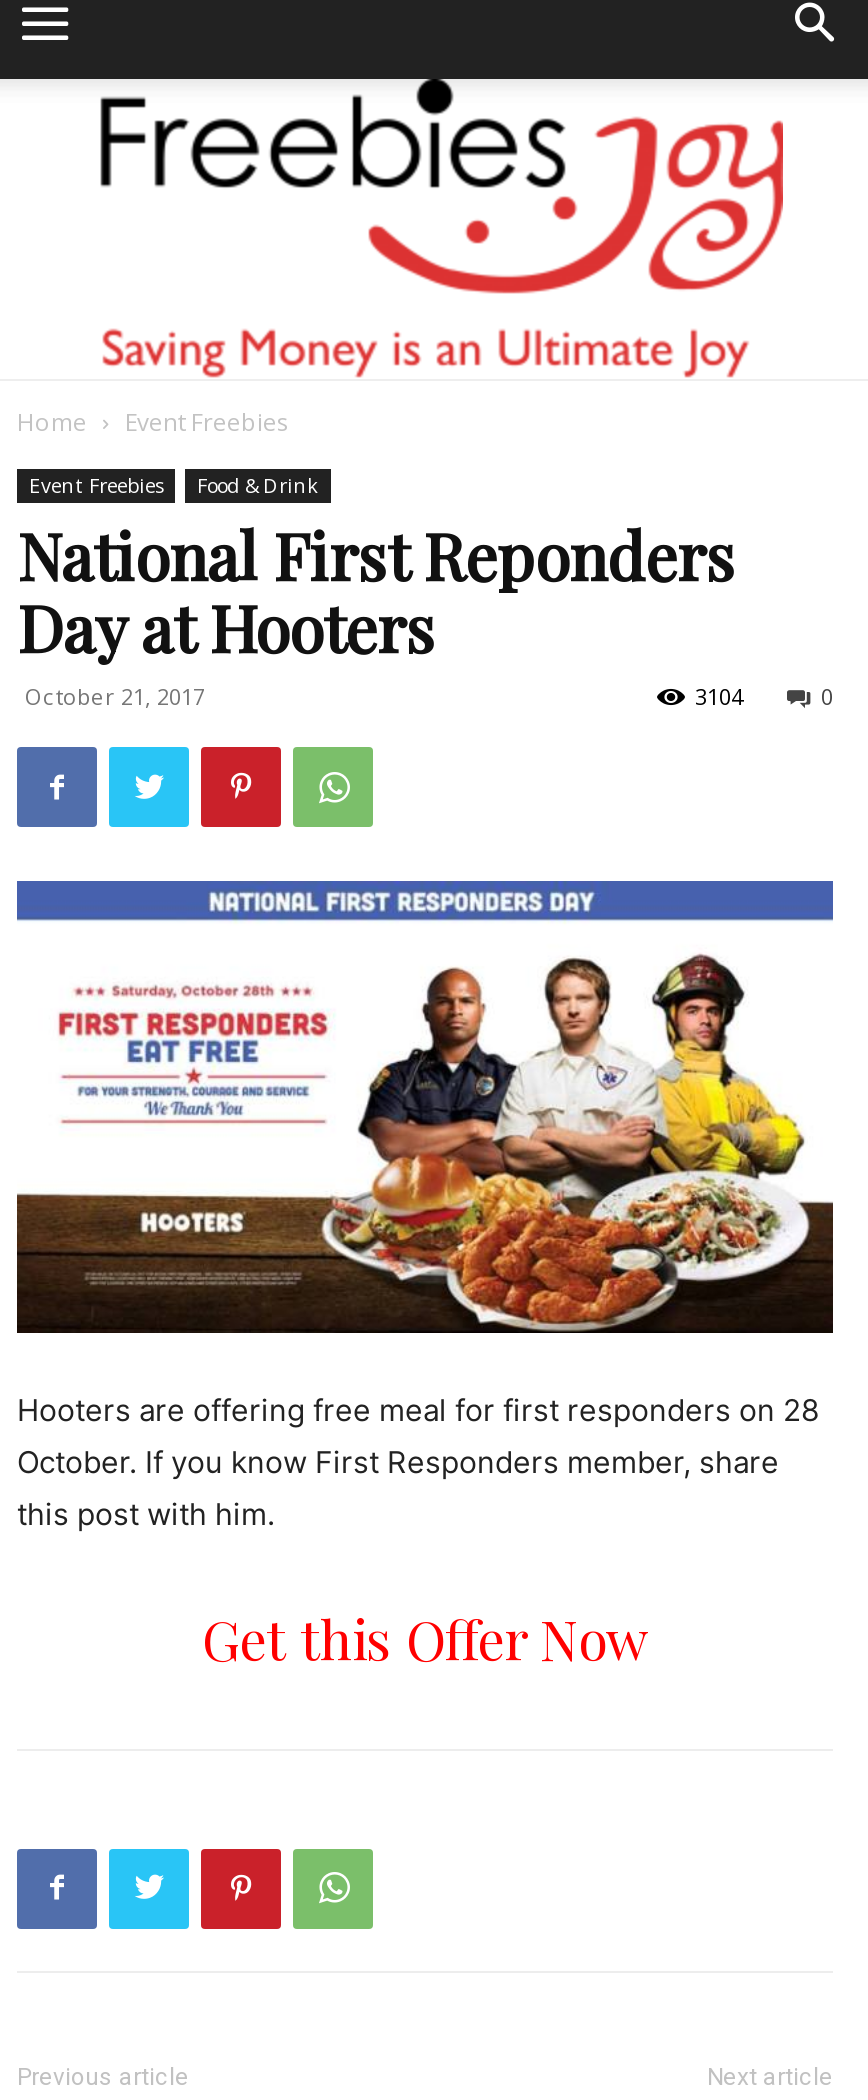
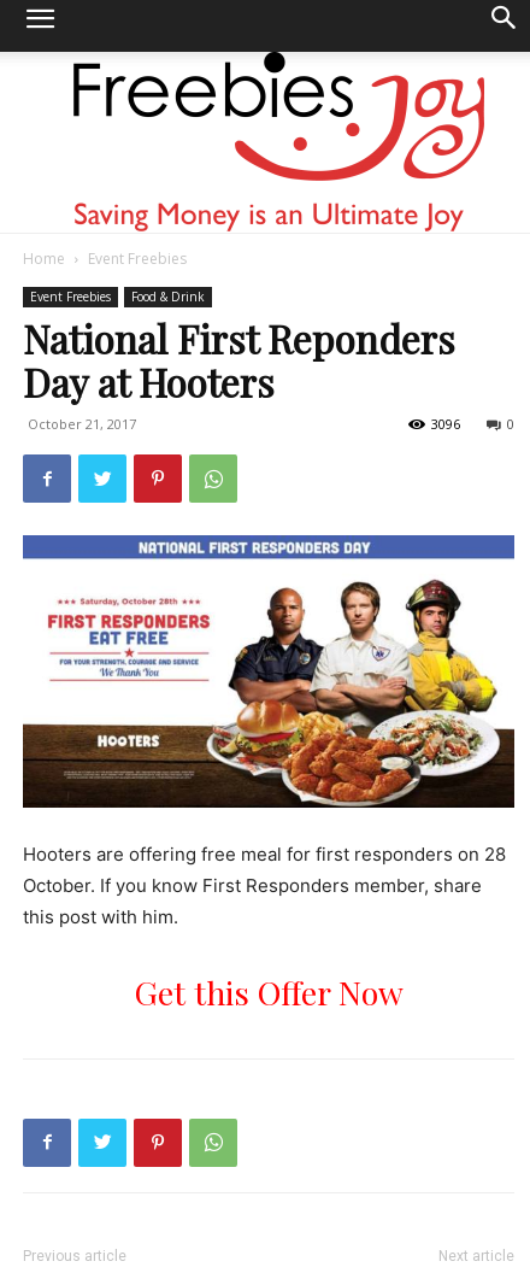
[695,681,743,711] 3104 -> [431,415,460,433] 3096

